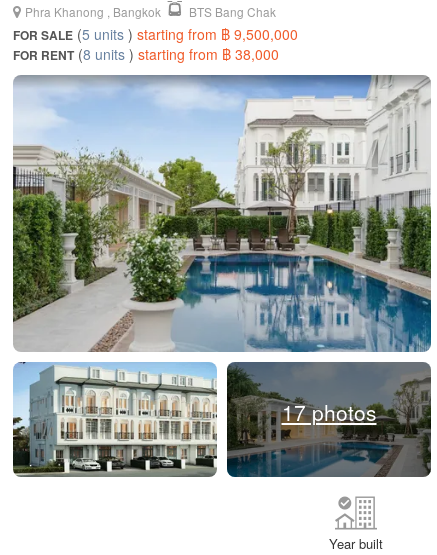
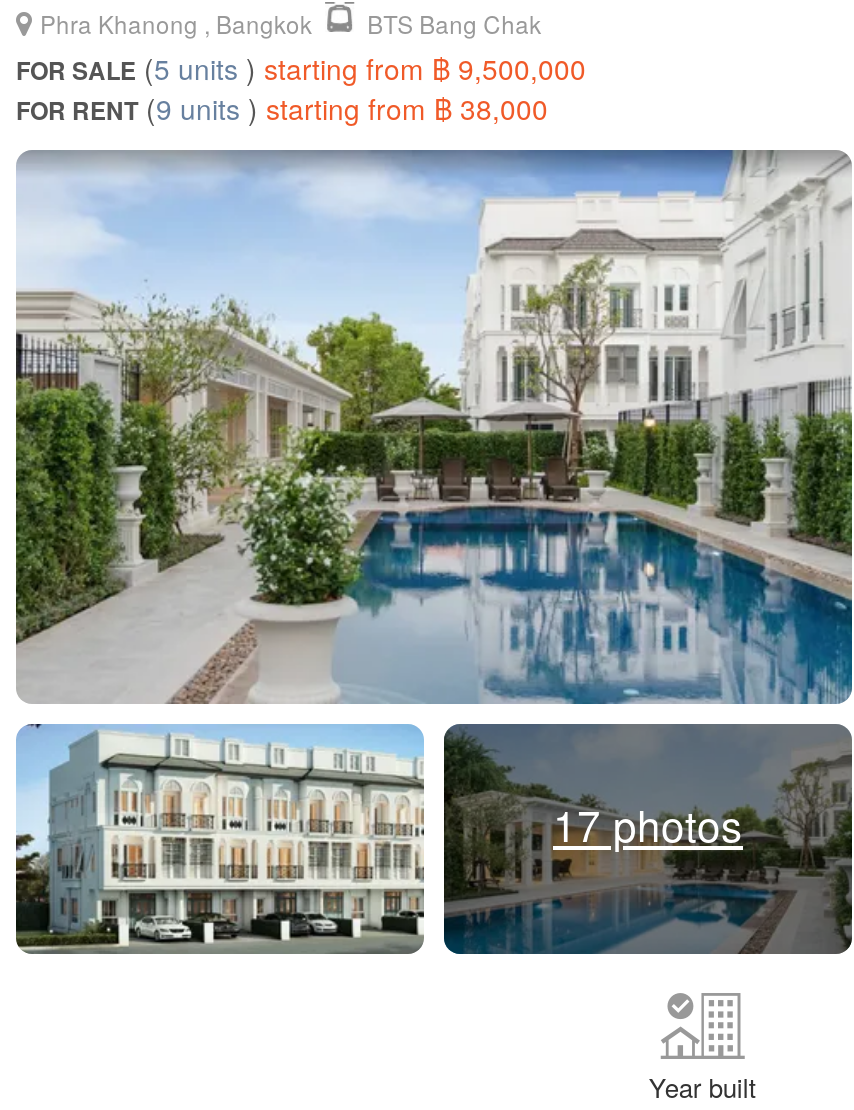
[13,44,279,64] FOR RENT (8 units) starting from ฿ 38,000 -> [16,88,548,128] FOR RENT (9 units) starting from ฿ 38,000

